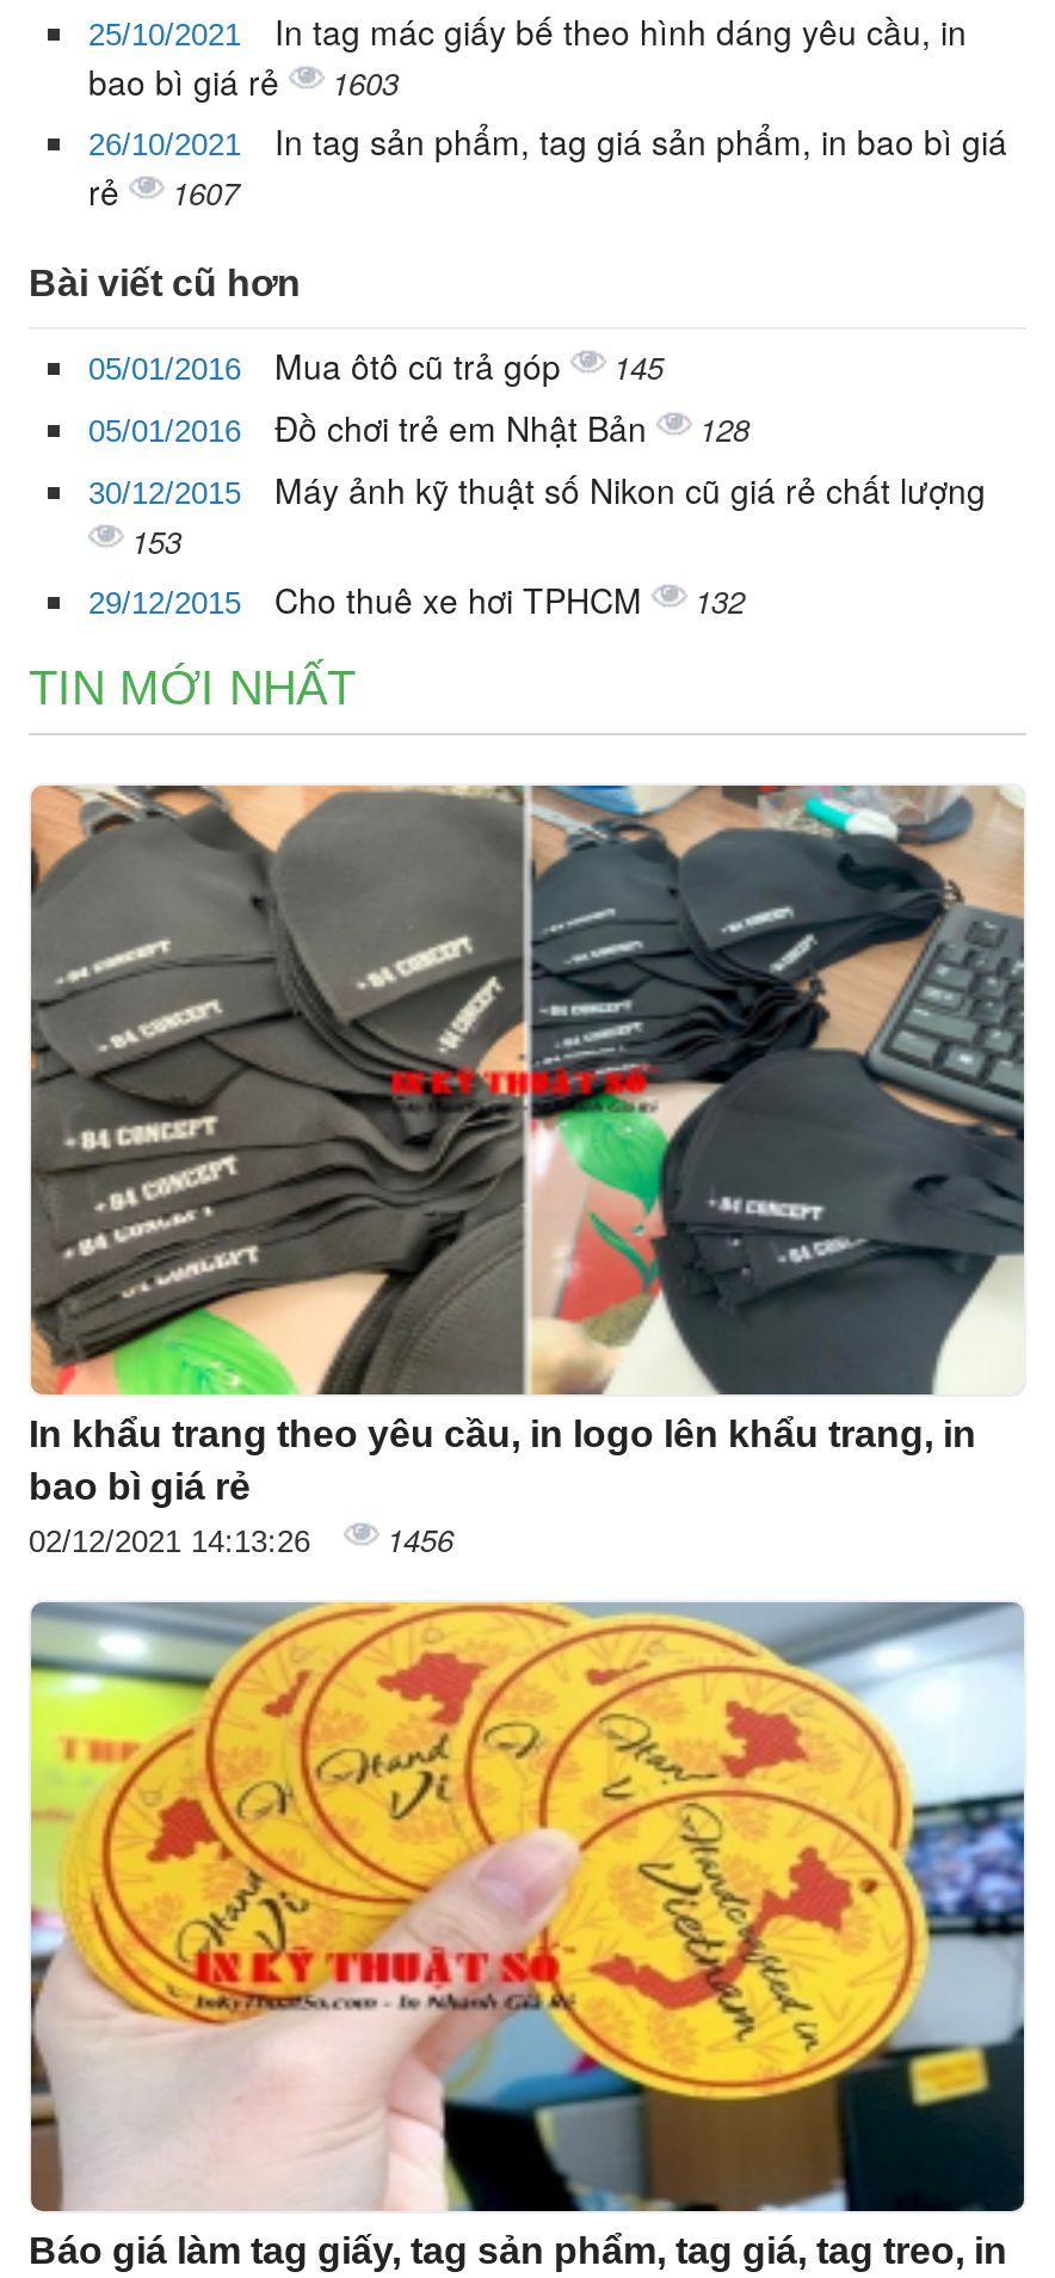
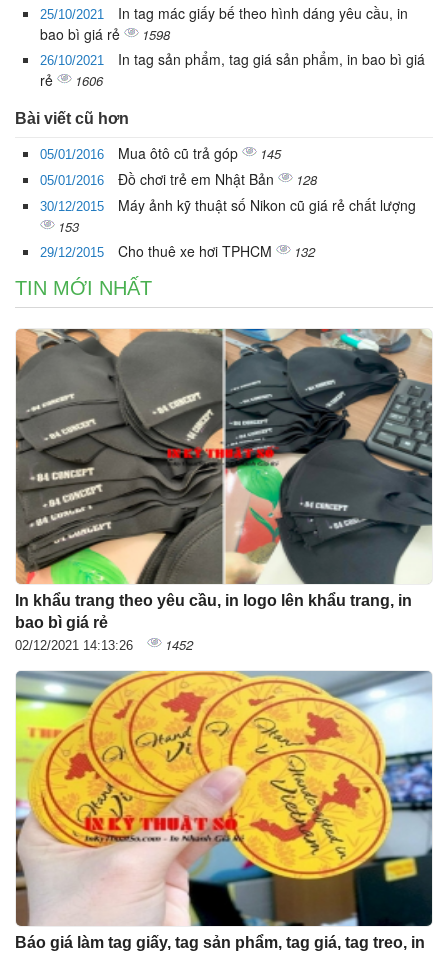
[88,56,399,104] bao bì giá rẻ 1603 -> [40,24,170,44] bao bì giá rẻ 1598
[88,166,239,214] rẻ 1607 -> [40,70,103,90] rẻ 1606
[387,1515,454,1561] 1456 -> [165,635,193,654] 1452

